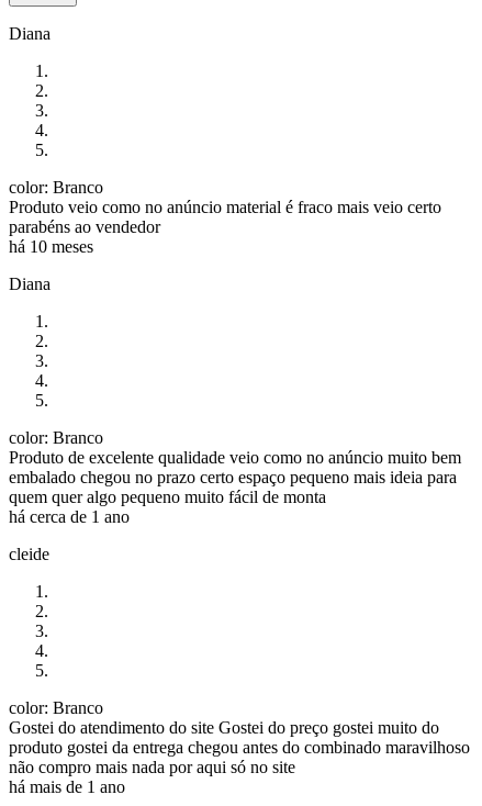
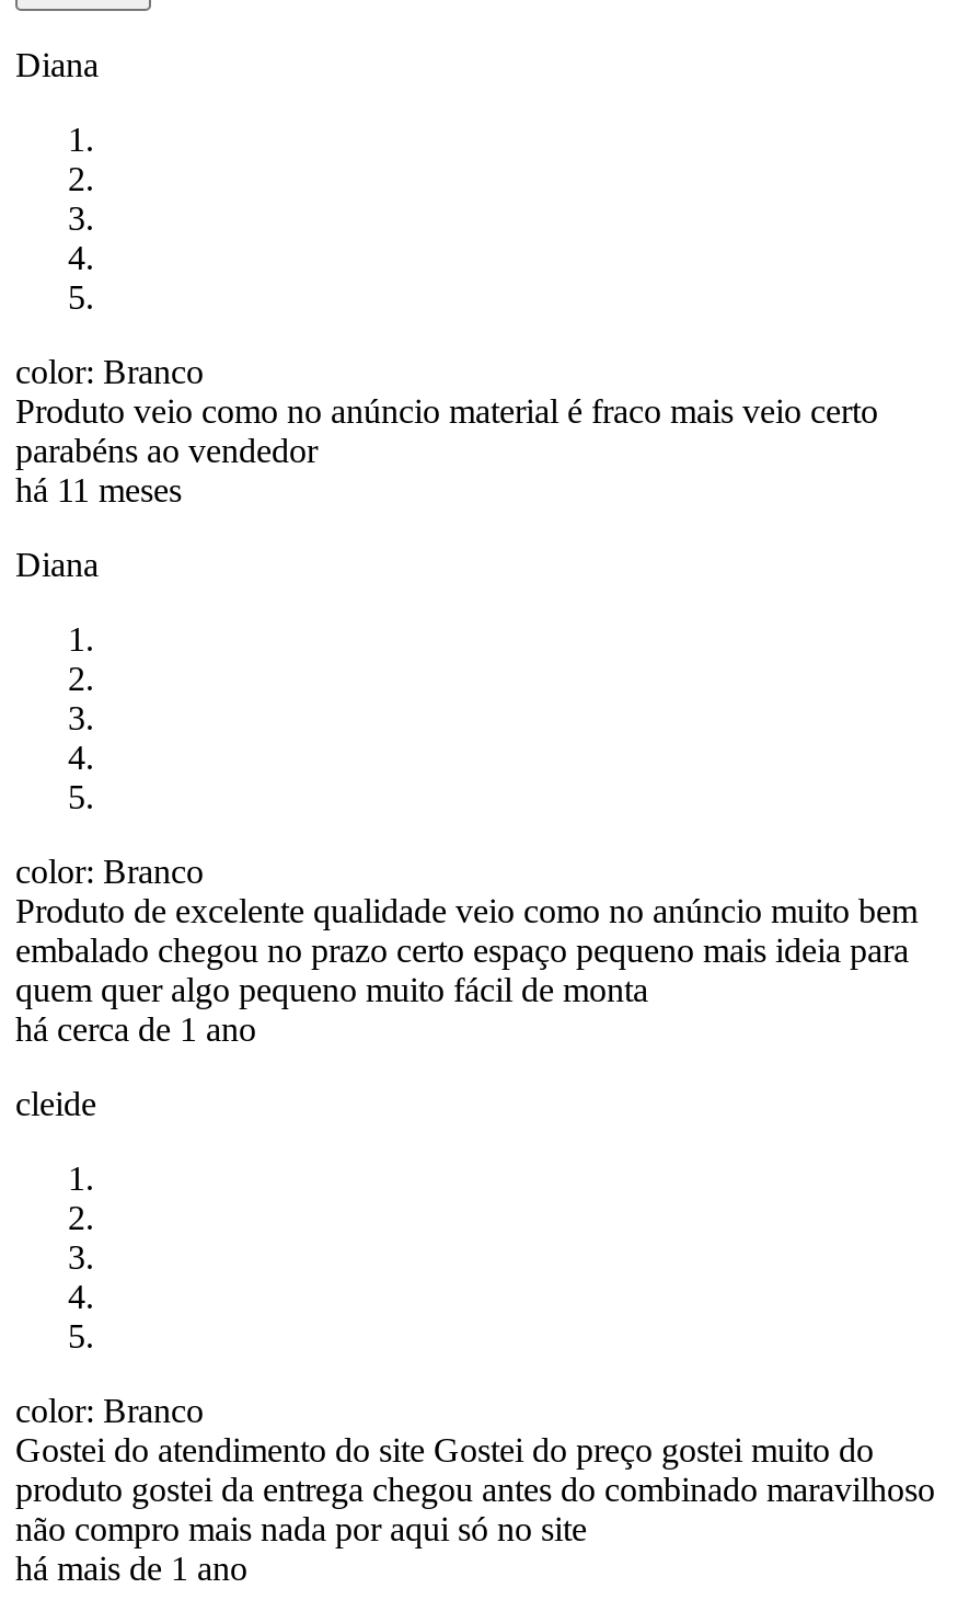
[9,237,93,256] há 10 meses -> [15,472,182,509] há 11 meses

